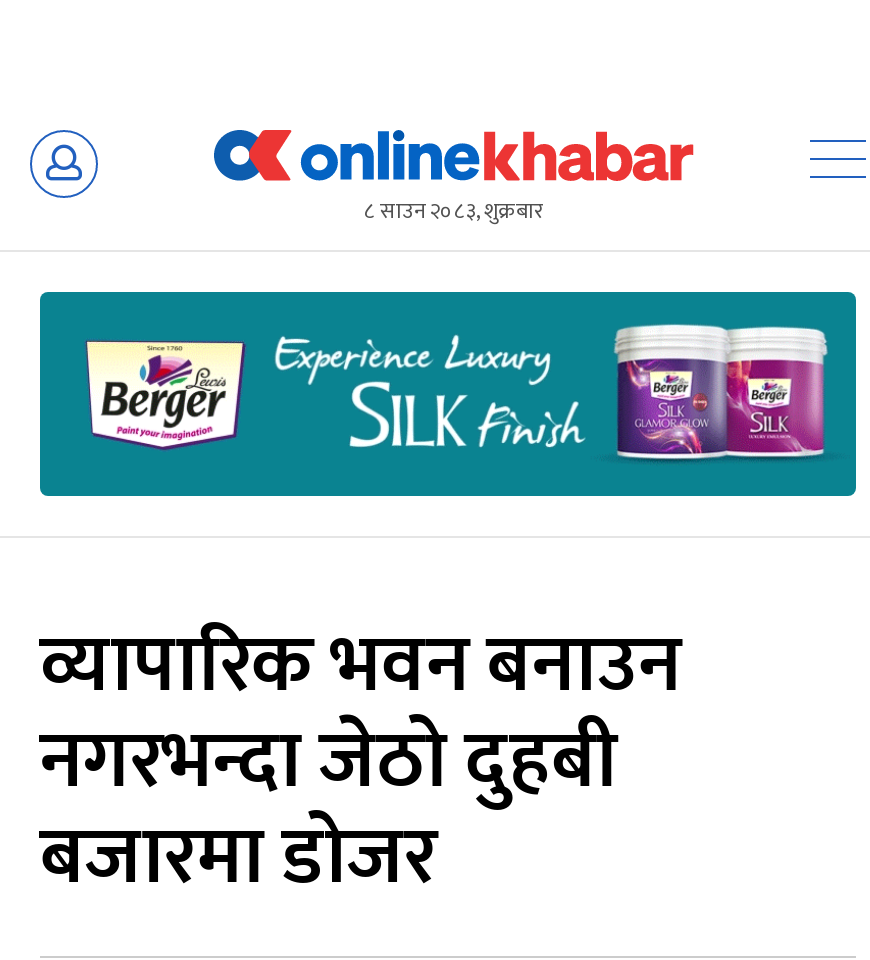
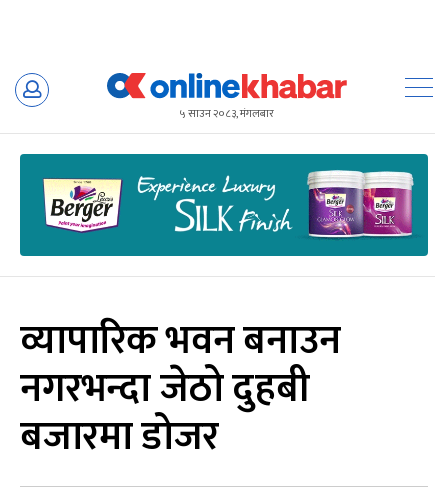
[364,194,544,230] ८ साउन २०८३, शुक्रबार -> [180,105,274,123] ५ साउन २०८३, मंगलबार

